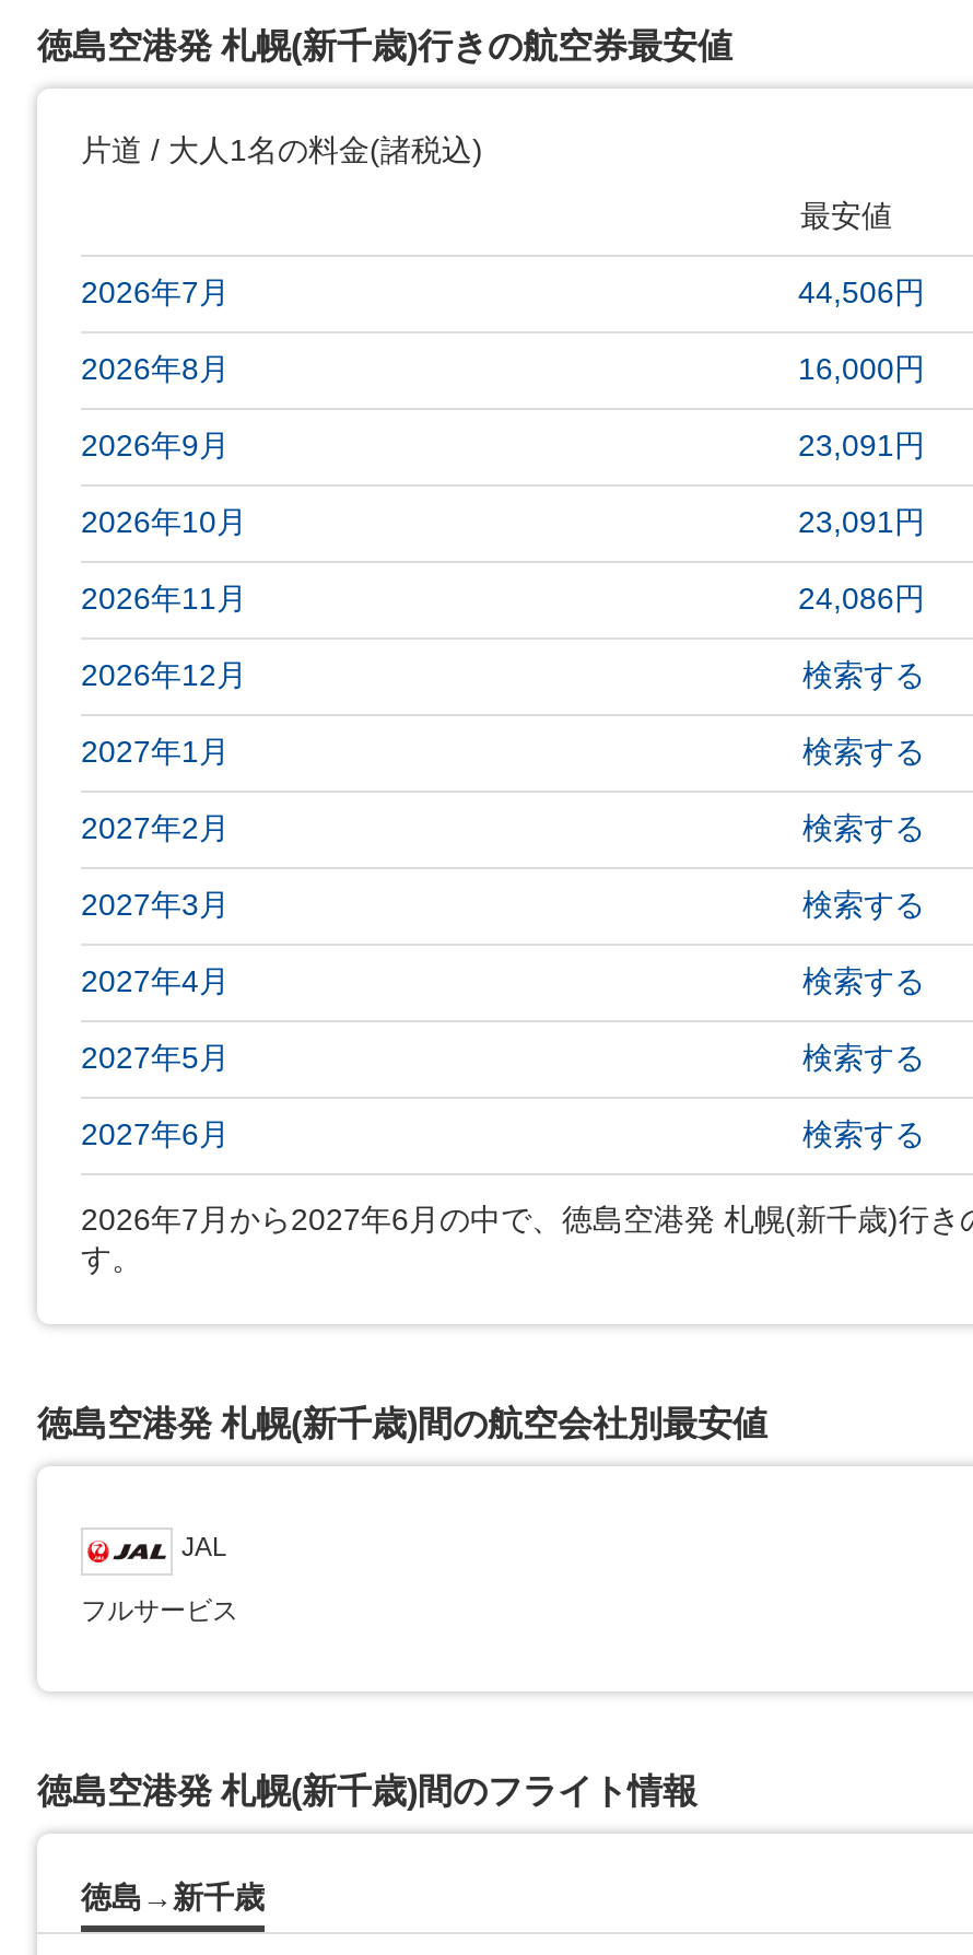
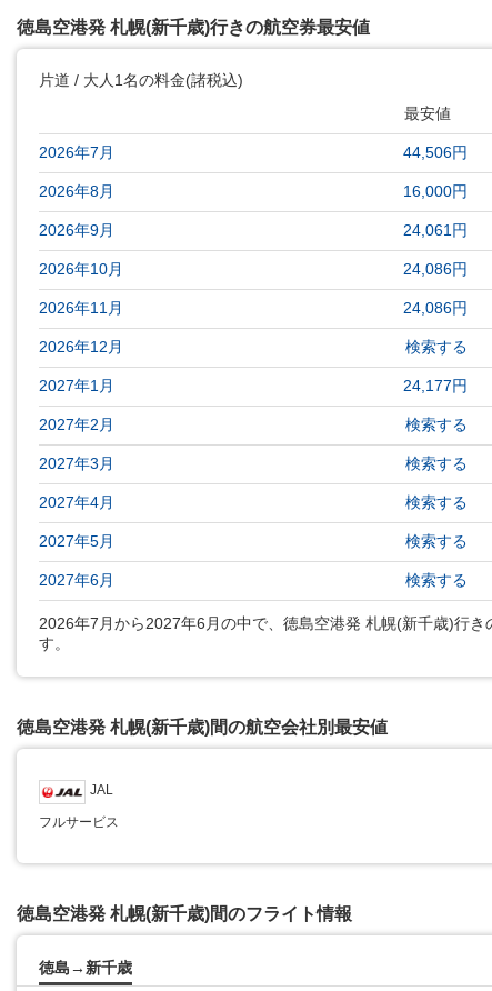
[798,427,925,462] 23,091円 -> [403,221,468,239] 24,061円
[798,504,925,539] 23,091円 -> [403,260,468,278] 24,086円
[802,733,925,768] 検索する -> [403,376,468,394] 24,177円

